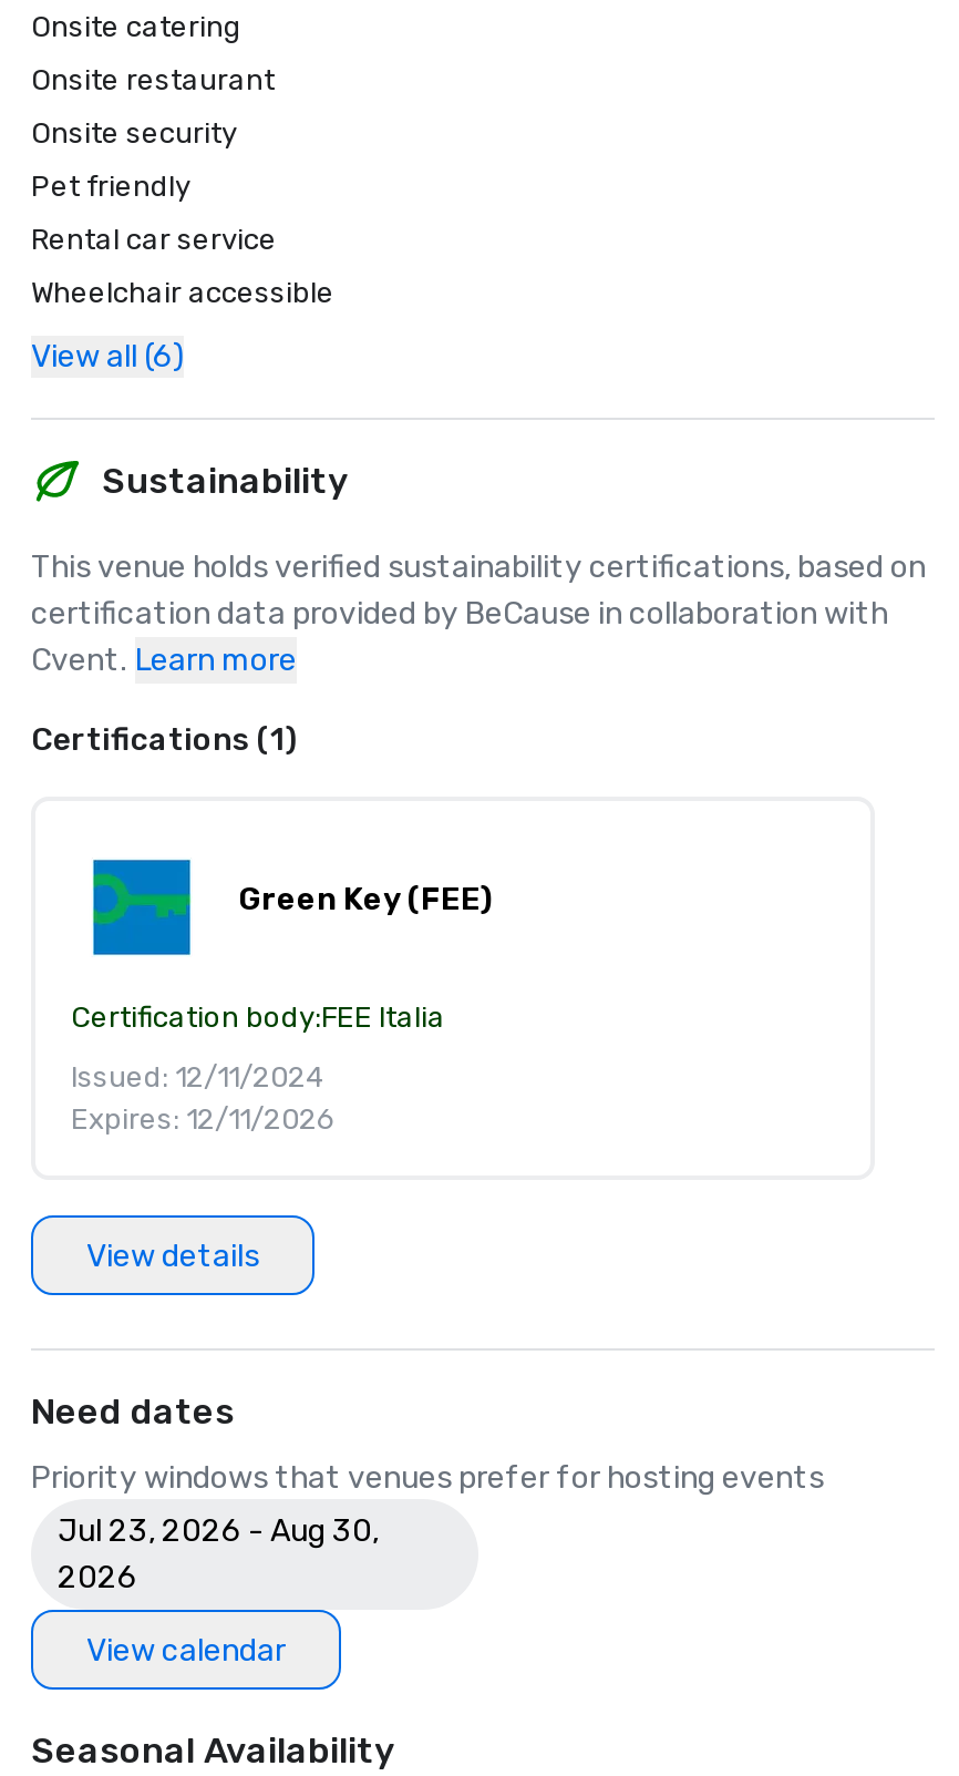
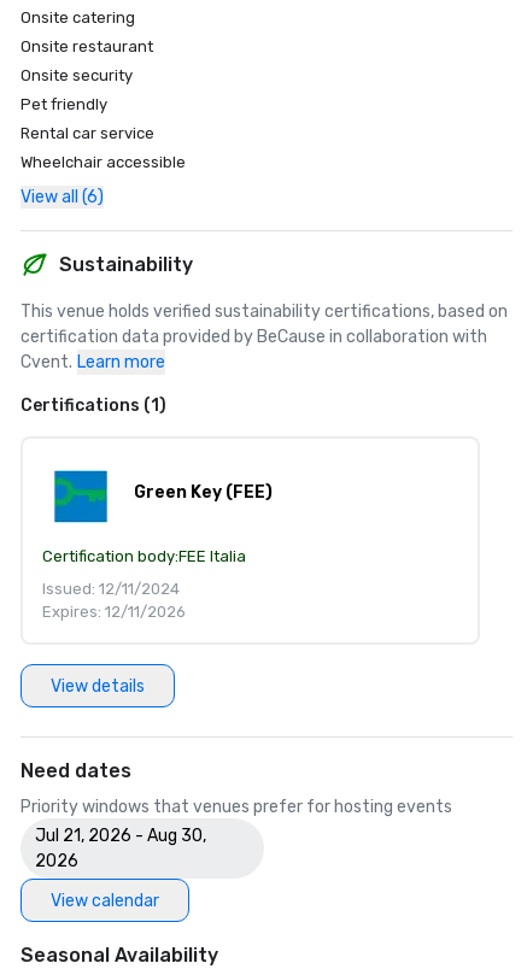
[58,1512,379,1550] Jul 23, 2026 - Aug 30, -> [35,826,206,846] Jul 21, 2026 - Aug 30,

